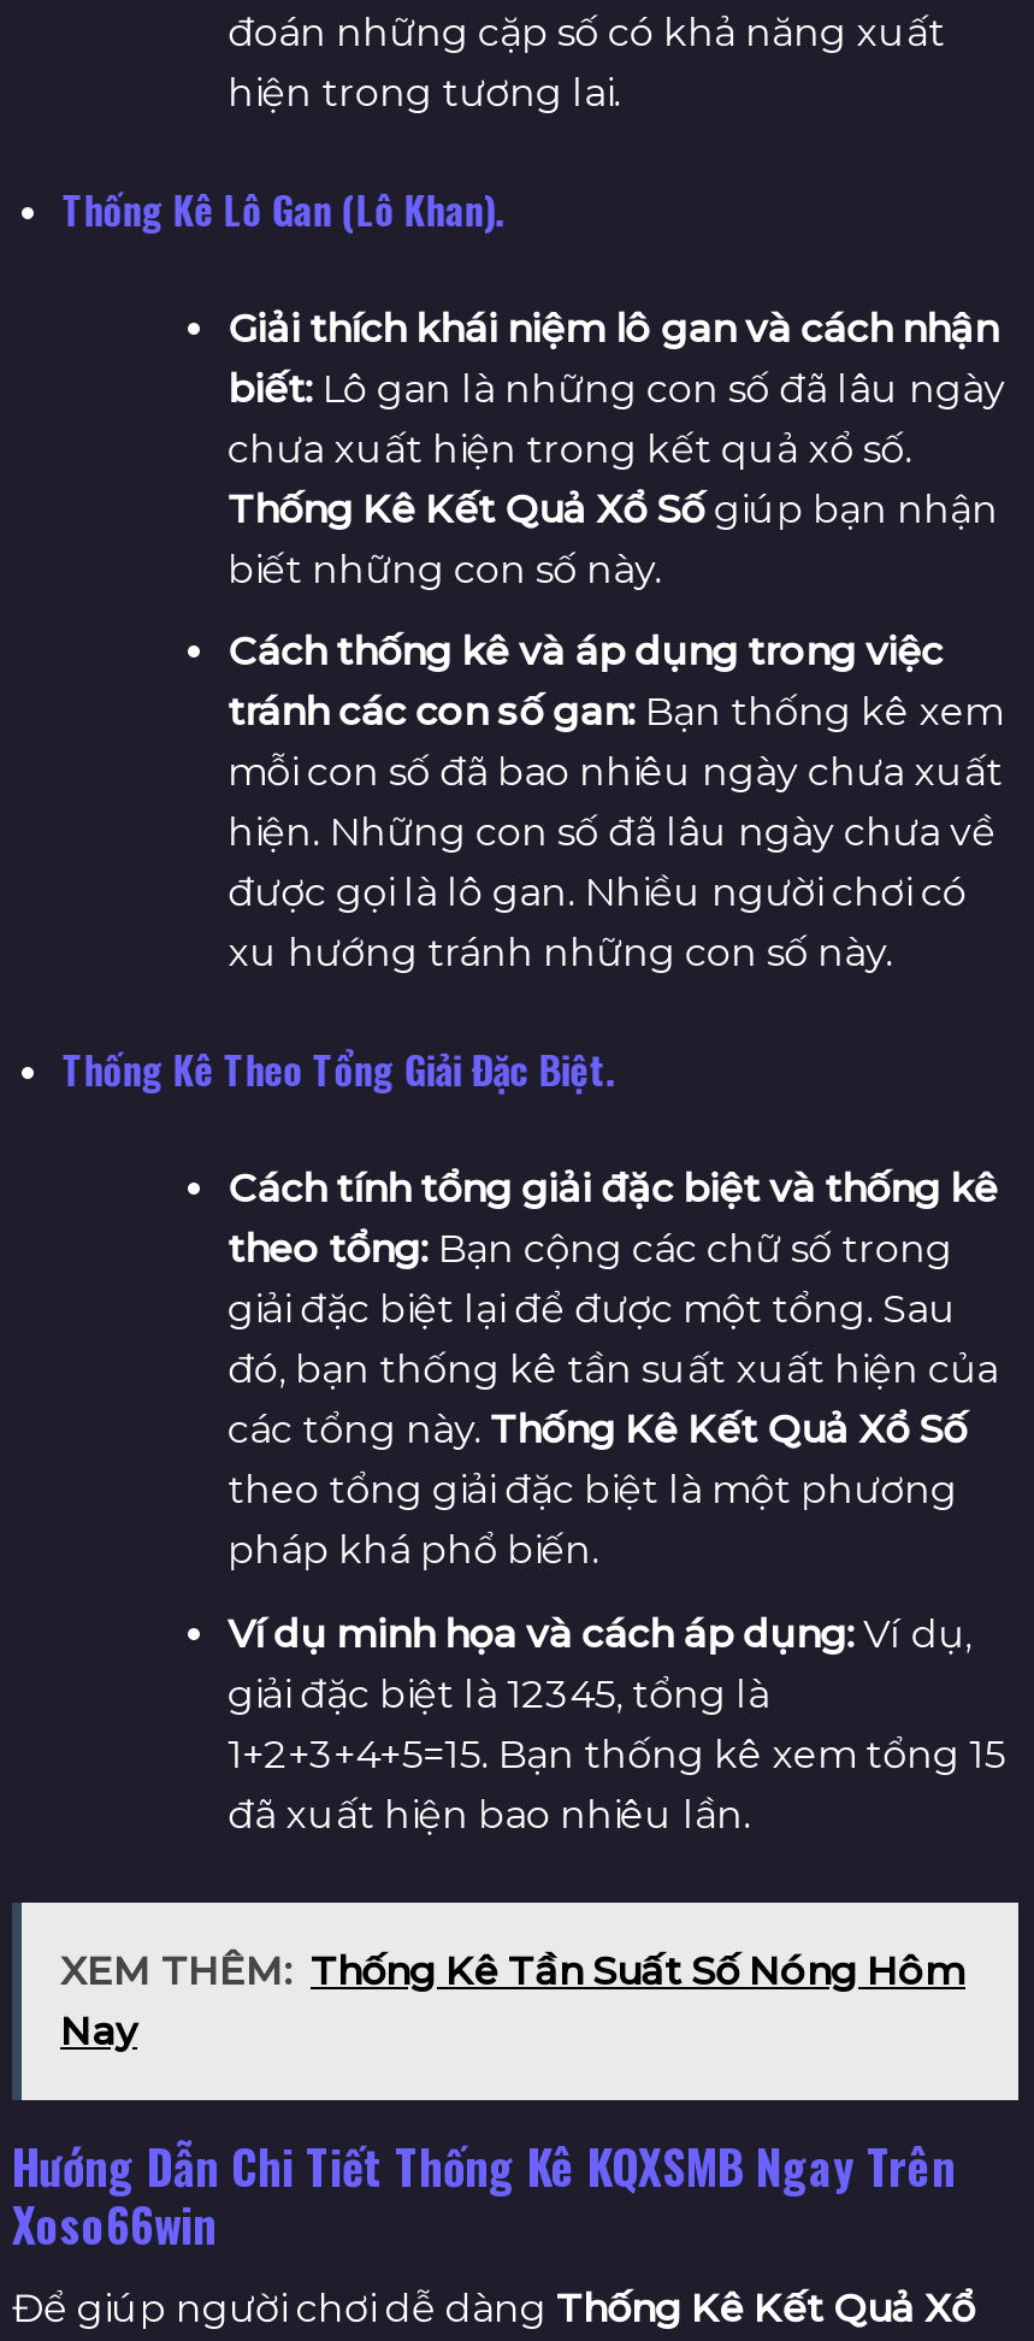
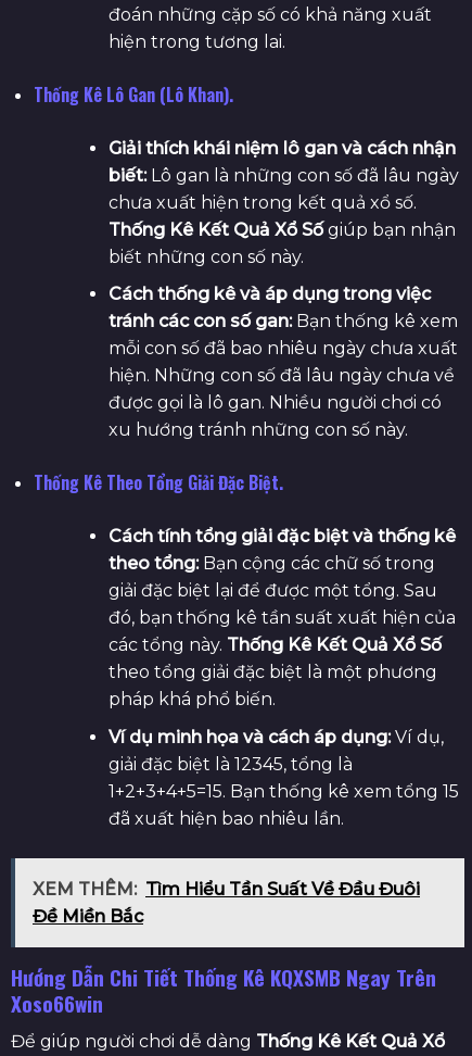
[60,1948,965,2054] XEM THÊM: Thống Kê Tần Suất Số Nóng Hôm | Nay -> [33,879,420,927] XEM THÊM: Tìm Hiểu Tần Suất Về Đầu Đuôi | Đề Miền Bắc

